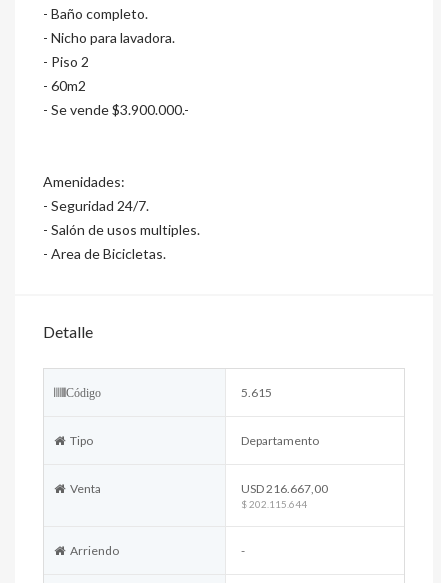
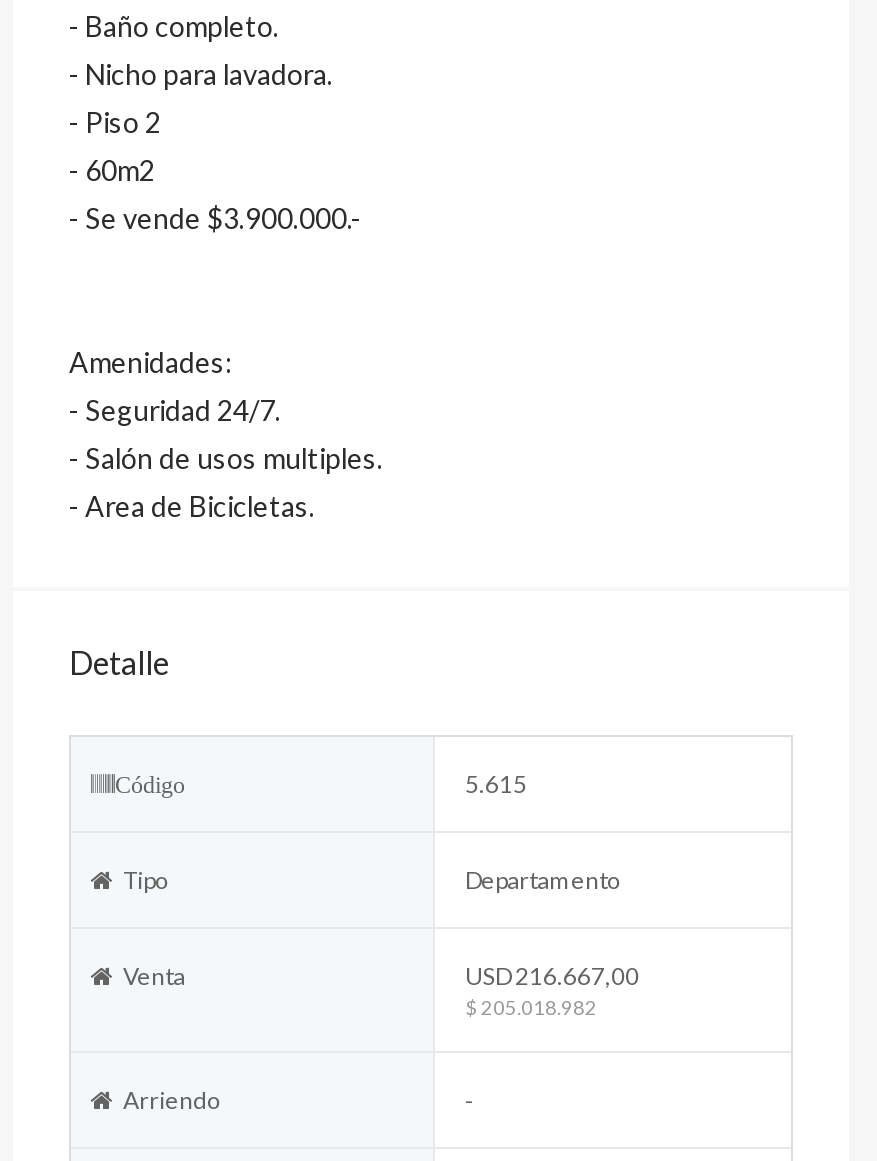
[241,498,307,510] $ 202.115.644 -> [465,995,597,1019] $ 205.018.982

